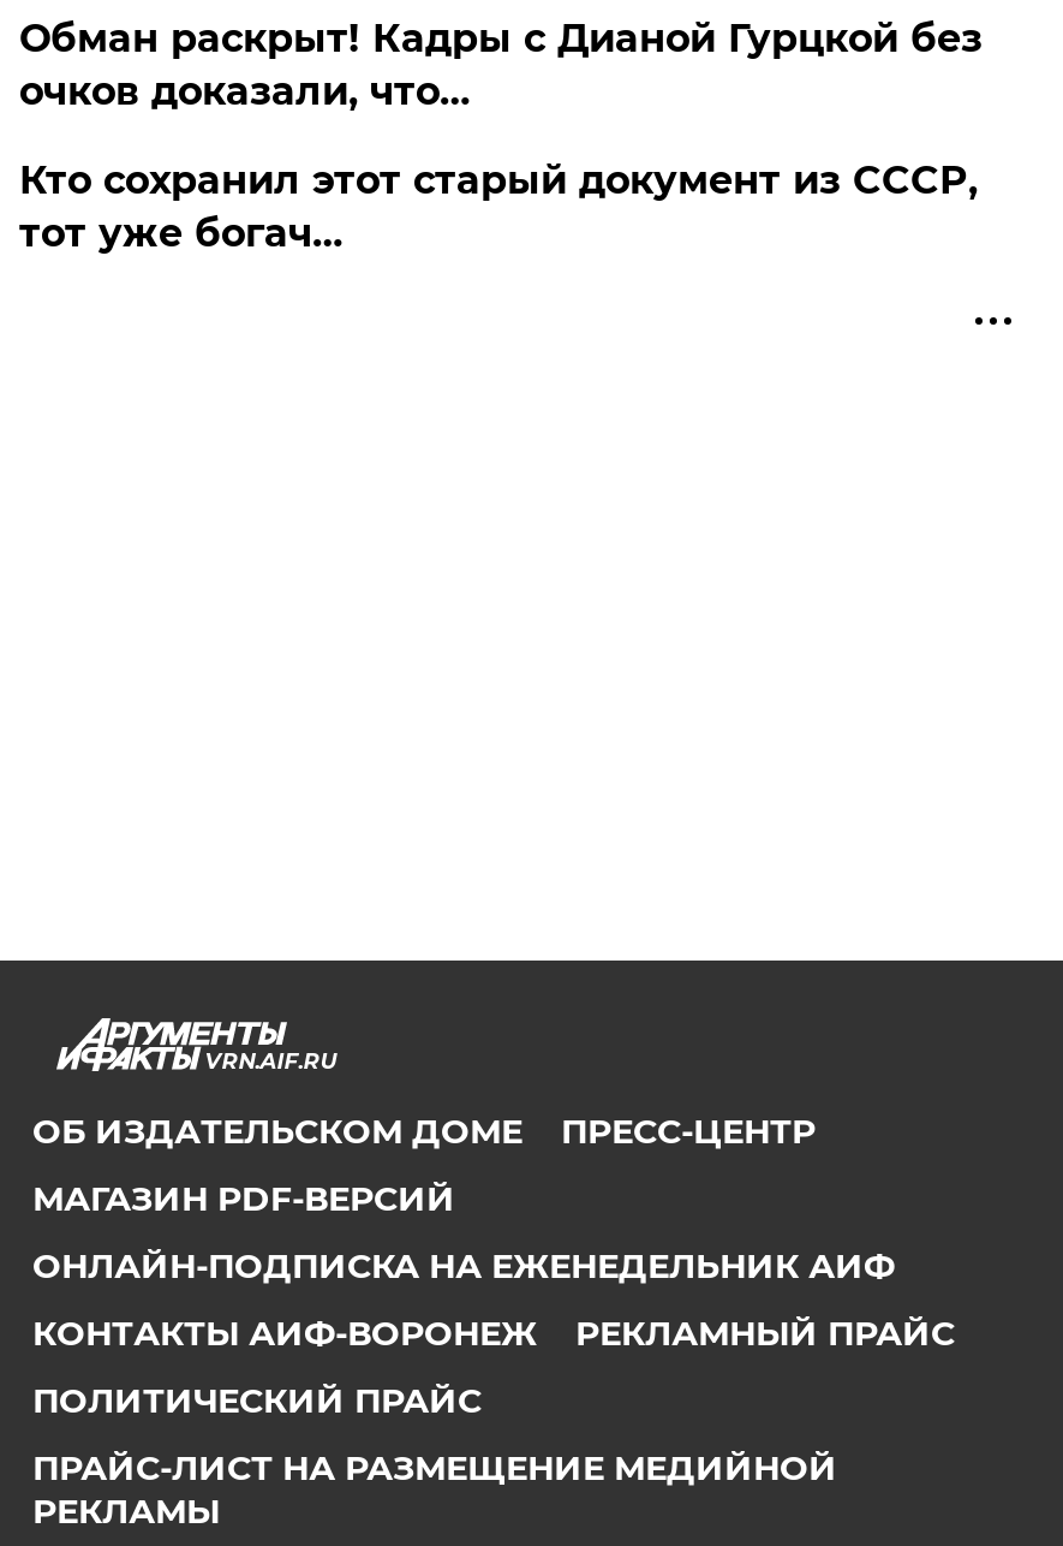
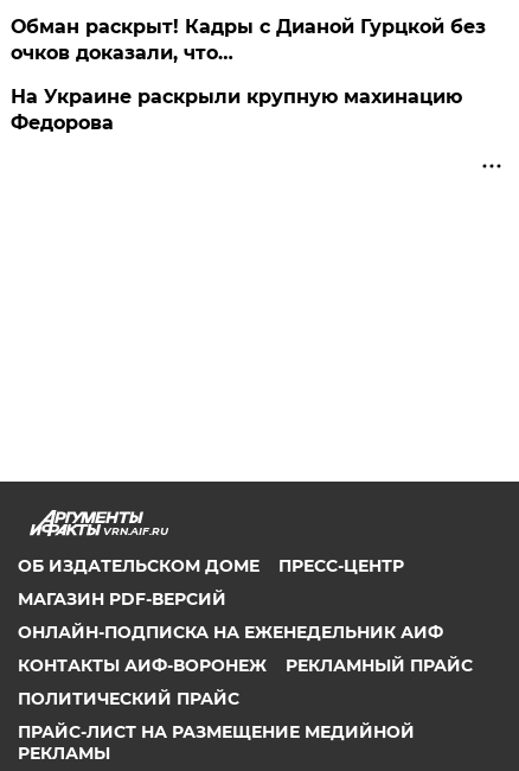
[19,157,977,256] Кто сохранил этот старый документ из СССР, | тот уже богач… -> [11,85,463,134] На Украине раскрыли крупную махинацию | Федорова

